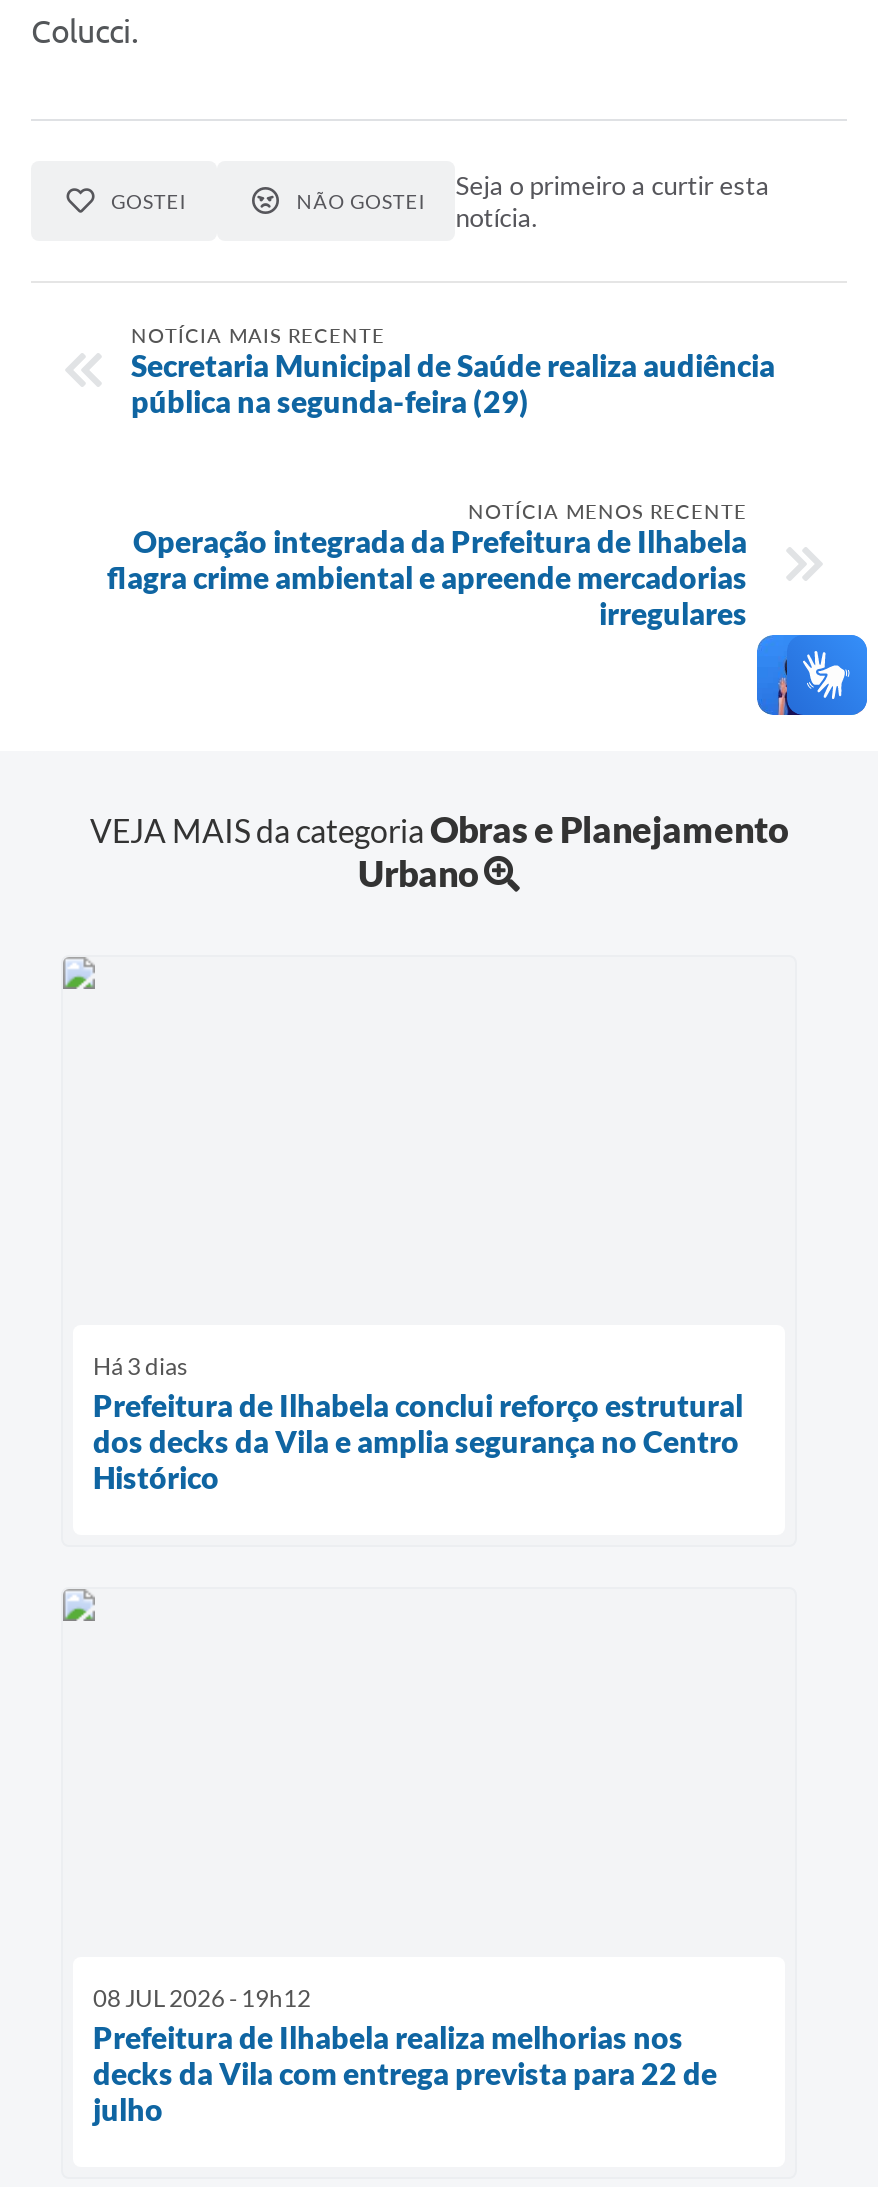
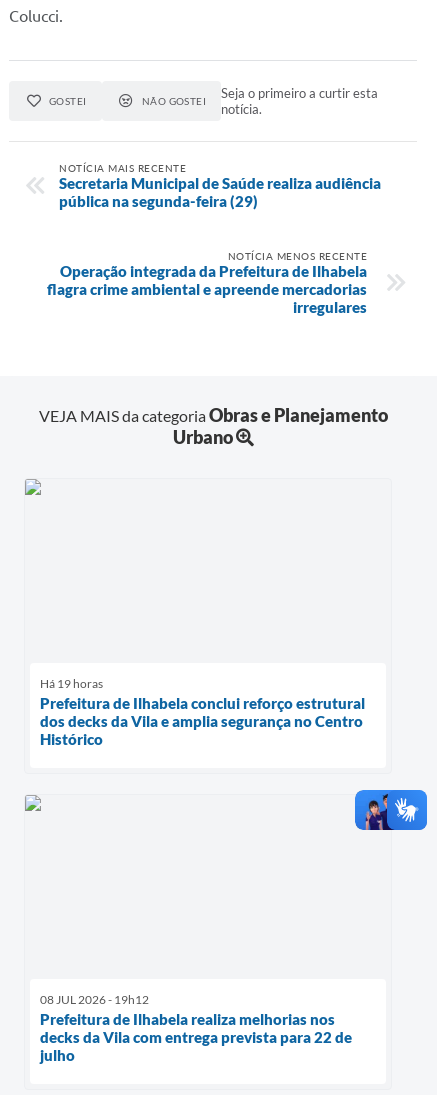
[755,633,869,717] [image] -> none
[93,1351,187,1381] Há 3 dias -> [40,676,103,691] Há 19 horas
none -> [354,789,428,831] [image]

